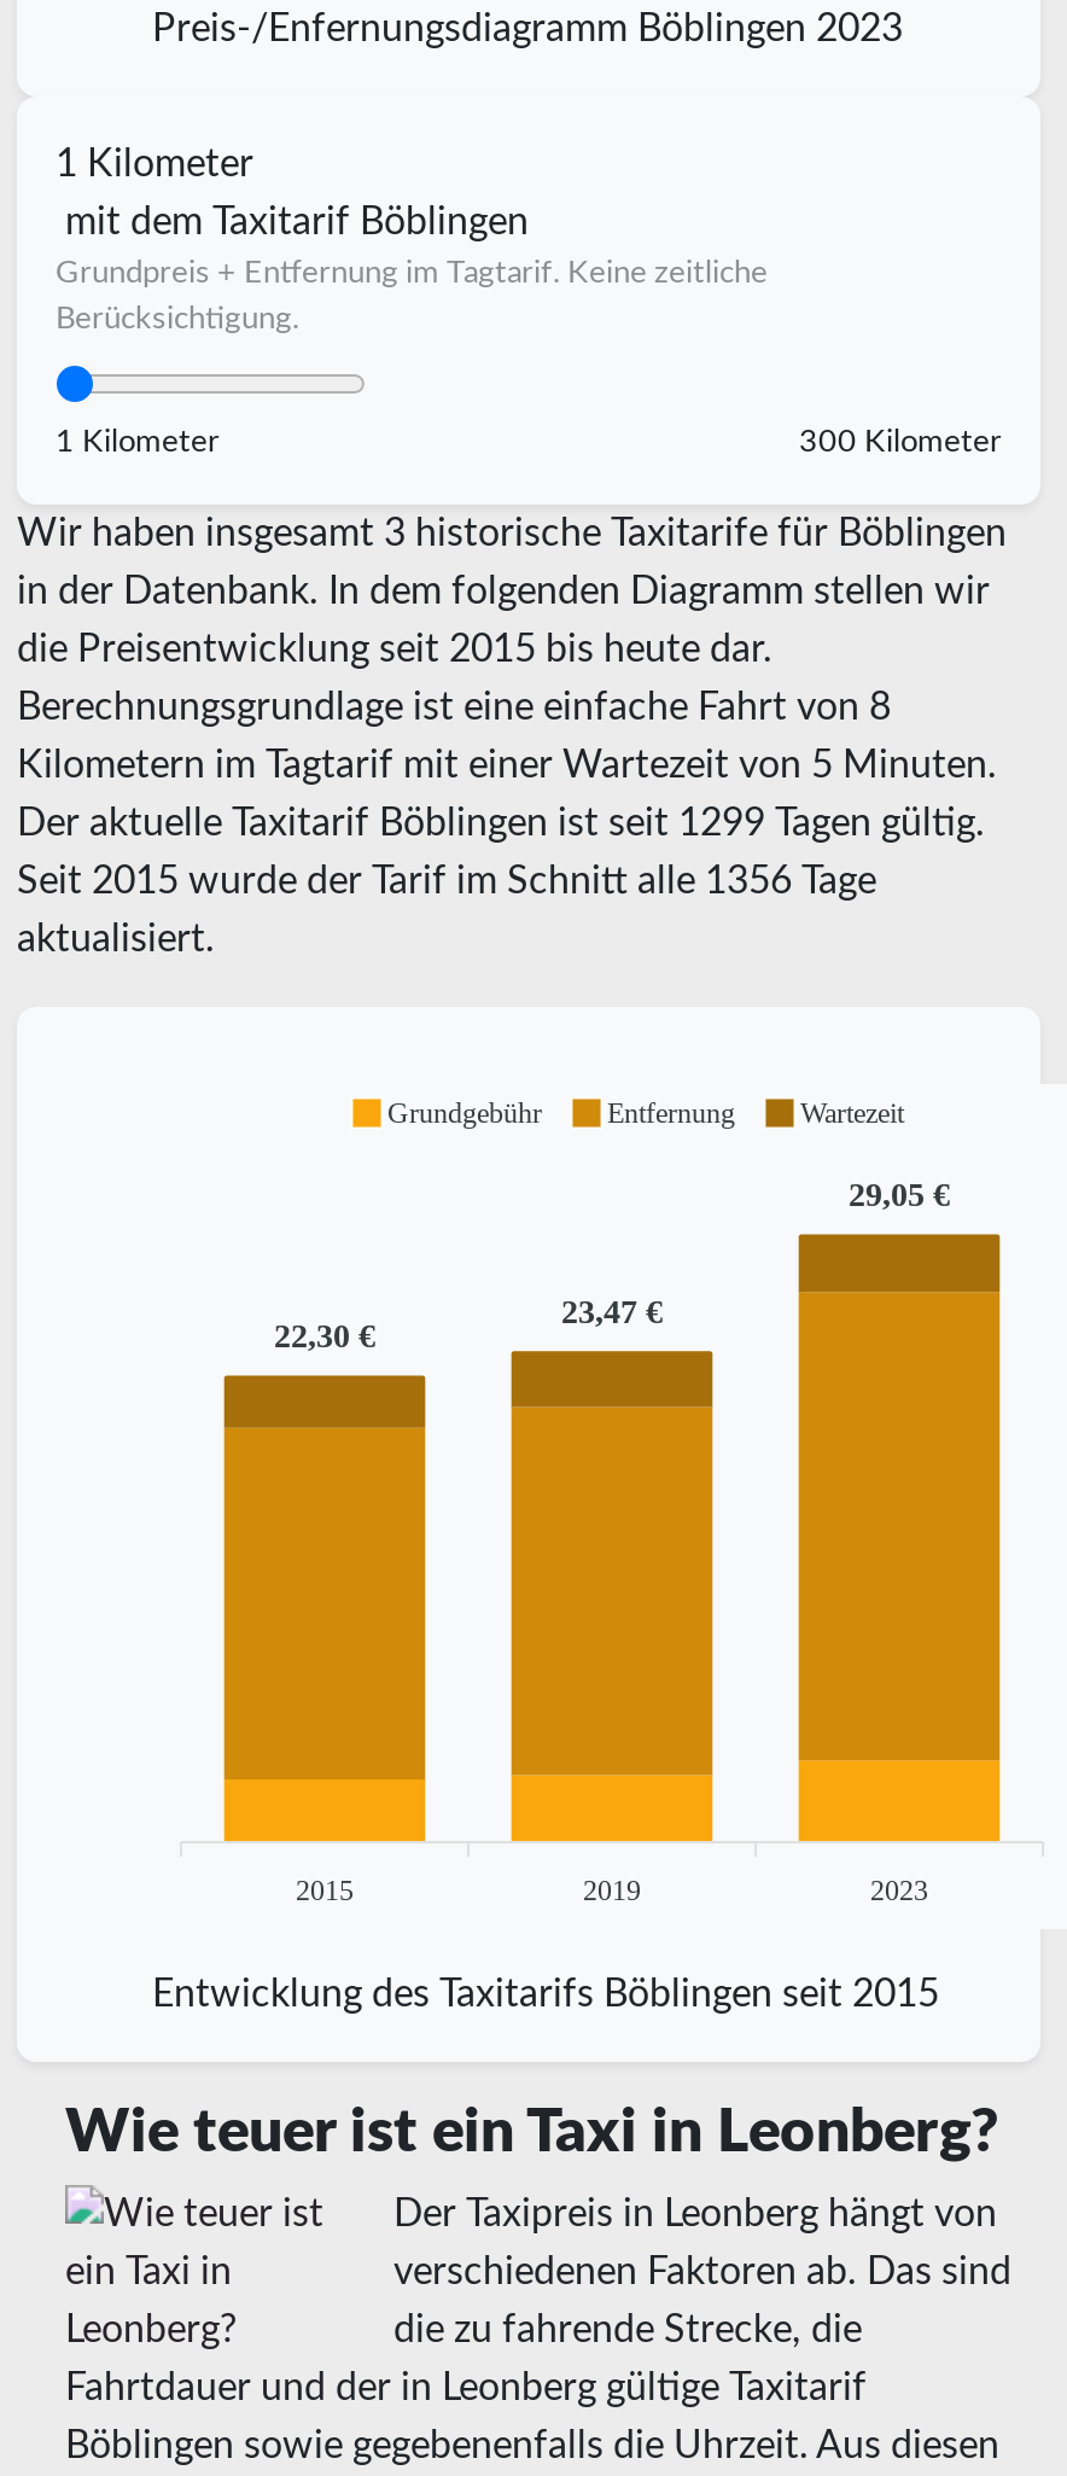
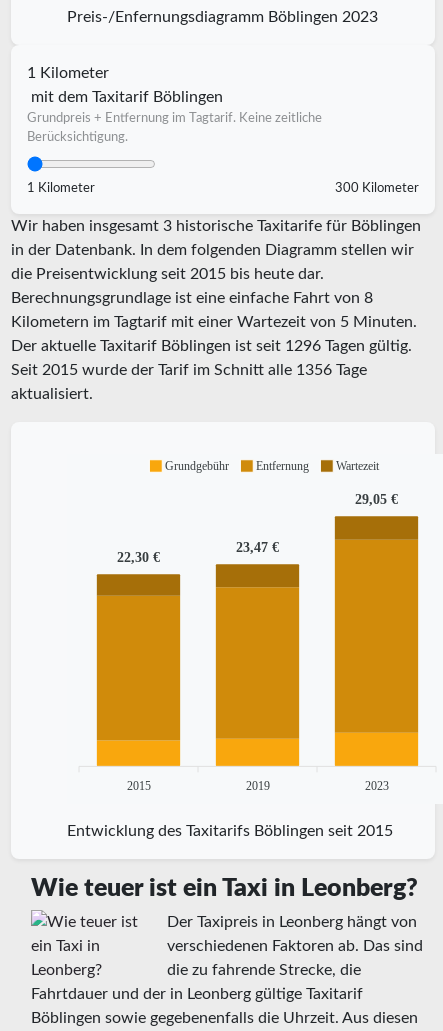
[17,805,985,843] Der aktuelle Taxitarif Böblingen ist seit 1299 Tagen gültig. -> [11,338,412,354] Der aktuelle Taxitarif Böblingen ist seit 1296 Tagen gültig.

